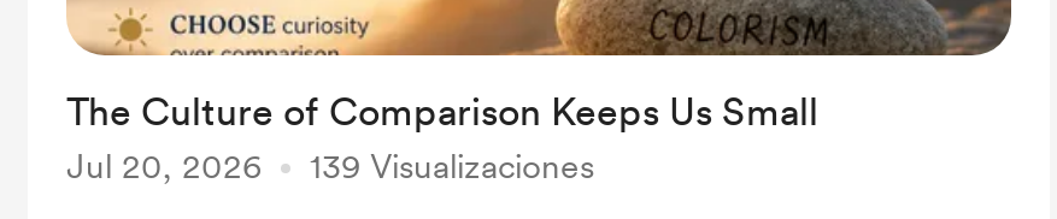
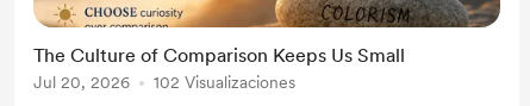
[310,147,594,185] 139 Visualizaciones -> [154,73,295,92] 102 Visualizaciones

